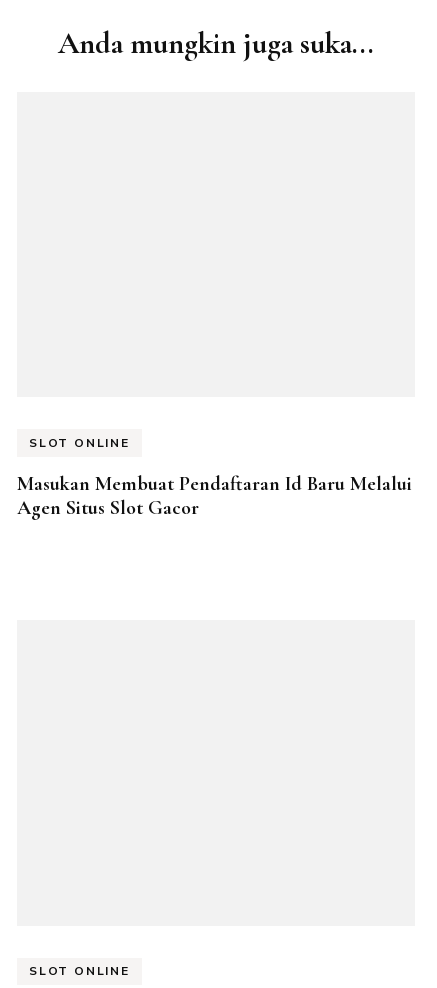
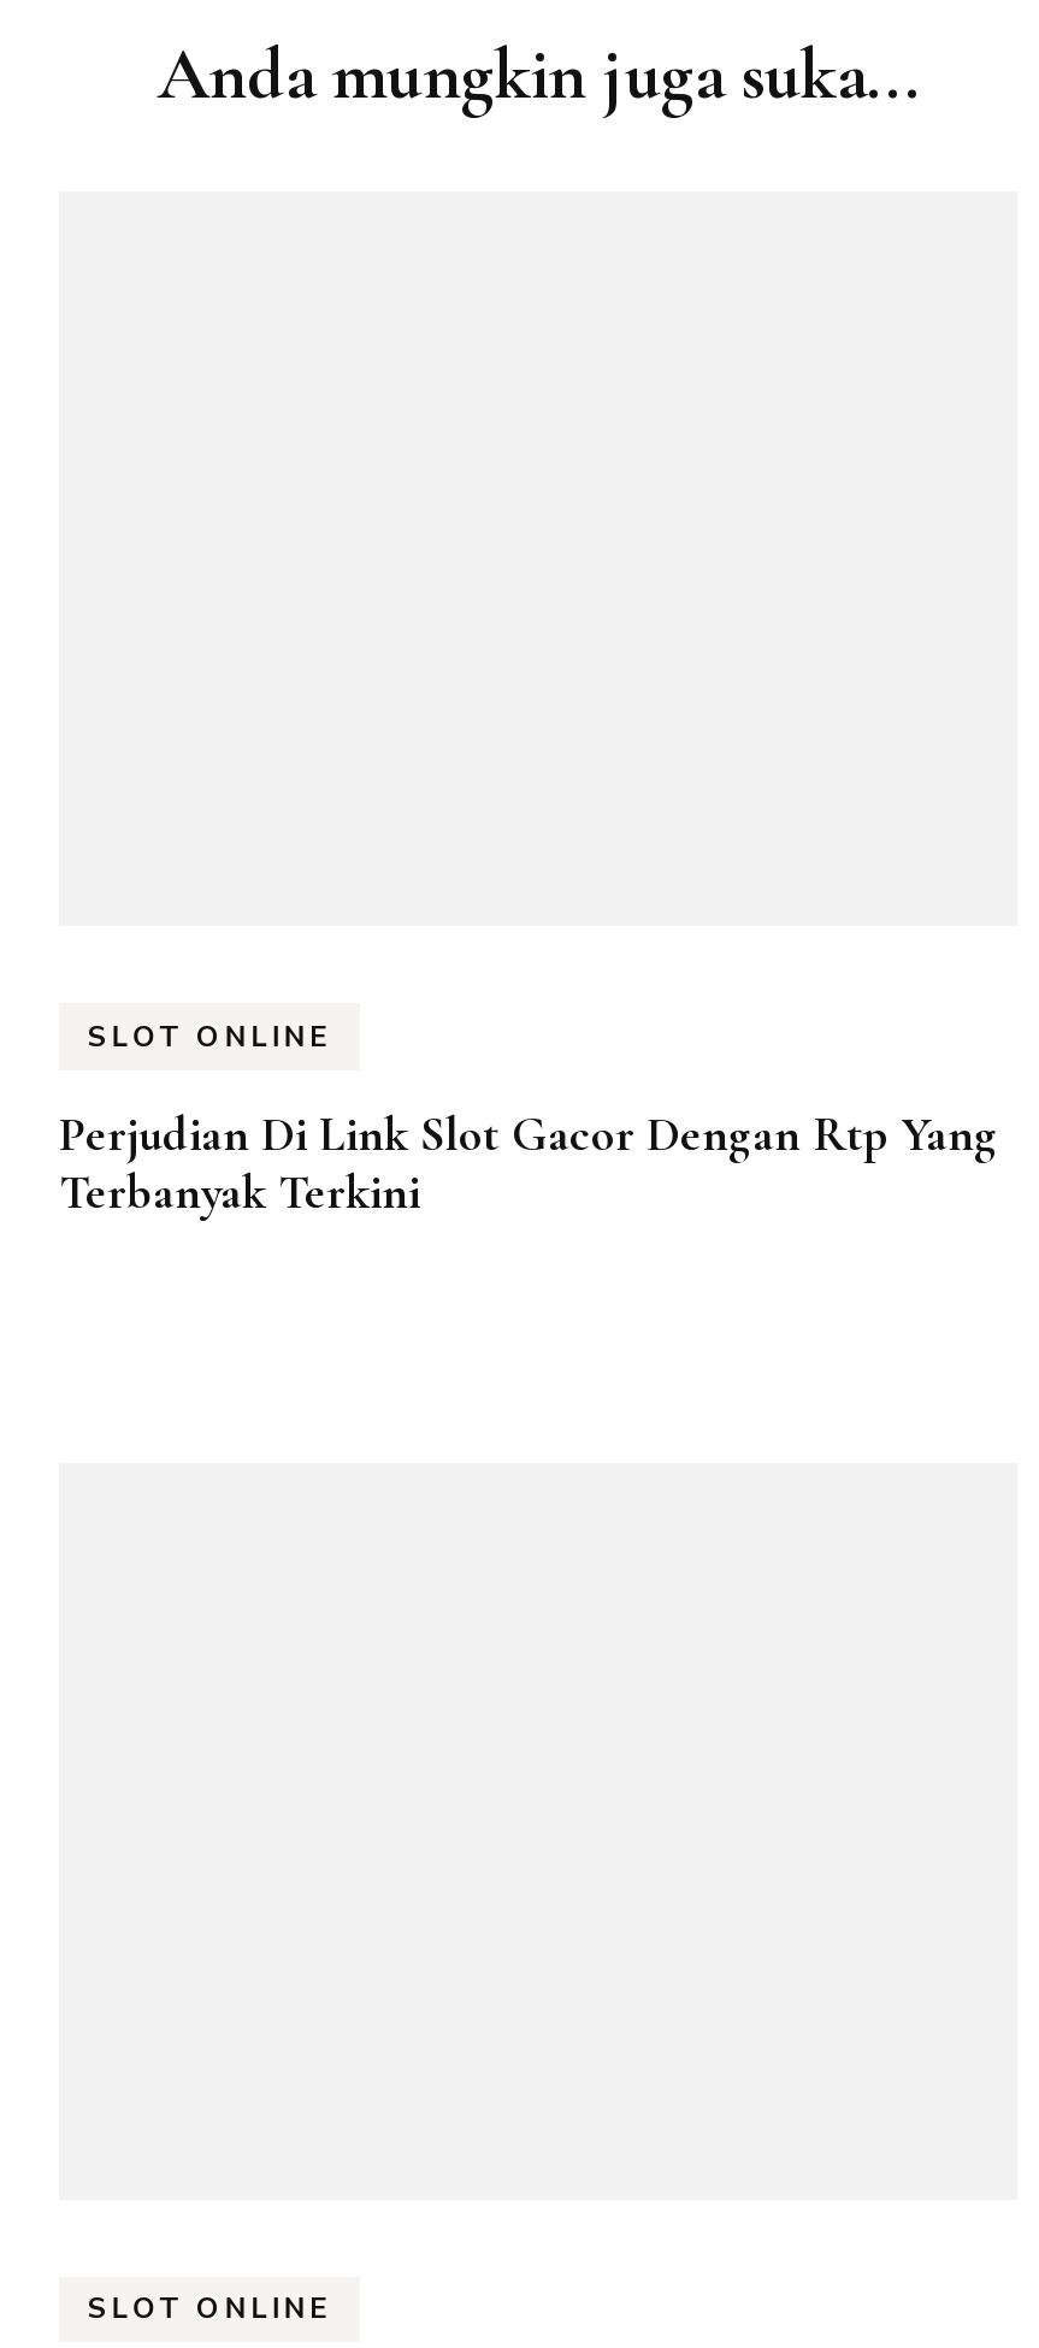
[17,472,412,520] Masukan Membuat Pendaftaran Id Baru Melalui | Agen Situs Slot Gacor -> [59,1107,998,1222] Perjudian Di Link Slot Gacor Dengan Rtp Yang | Terbanyak Terkini

